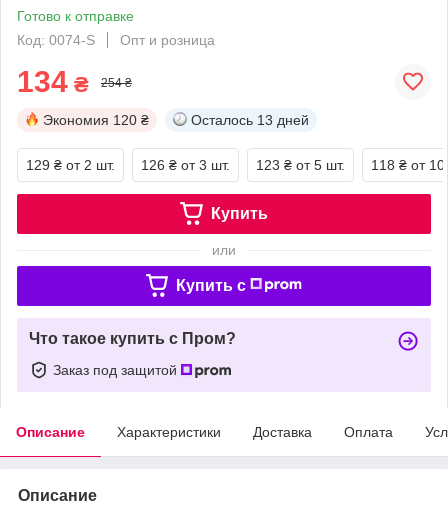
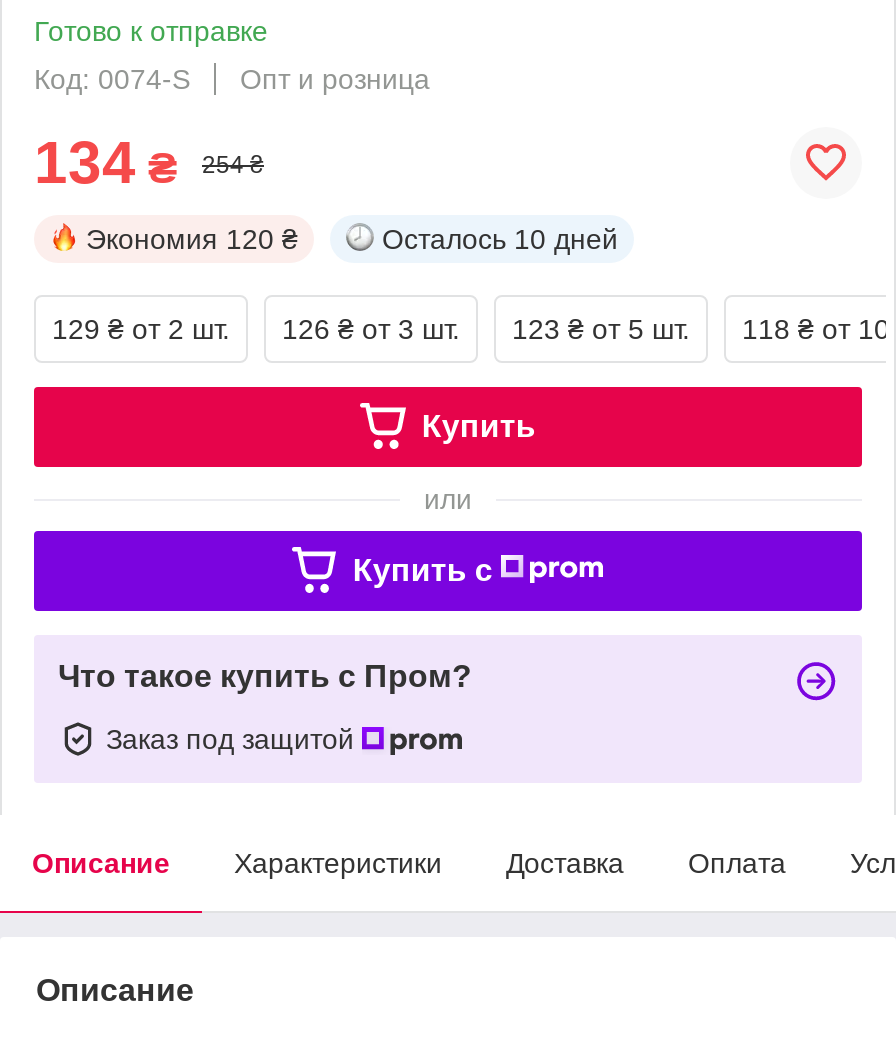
[191,112,309,128] Осталось 13 дней -> [382,223,618,255] Осталось 10 дней

